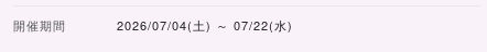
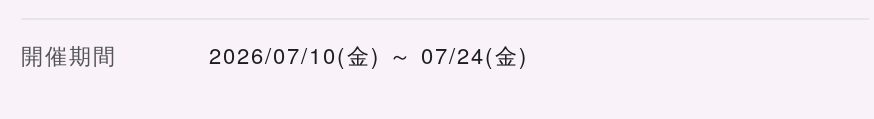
[117,16,293,33] 2026/07/04(土) ～ 07/22(水) -> [209,37,529,69] 2026/07/10(金) ～ 07/24(金)

